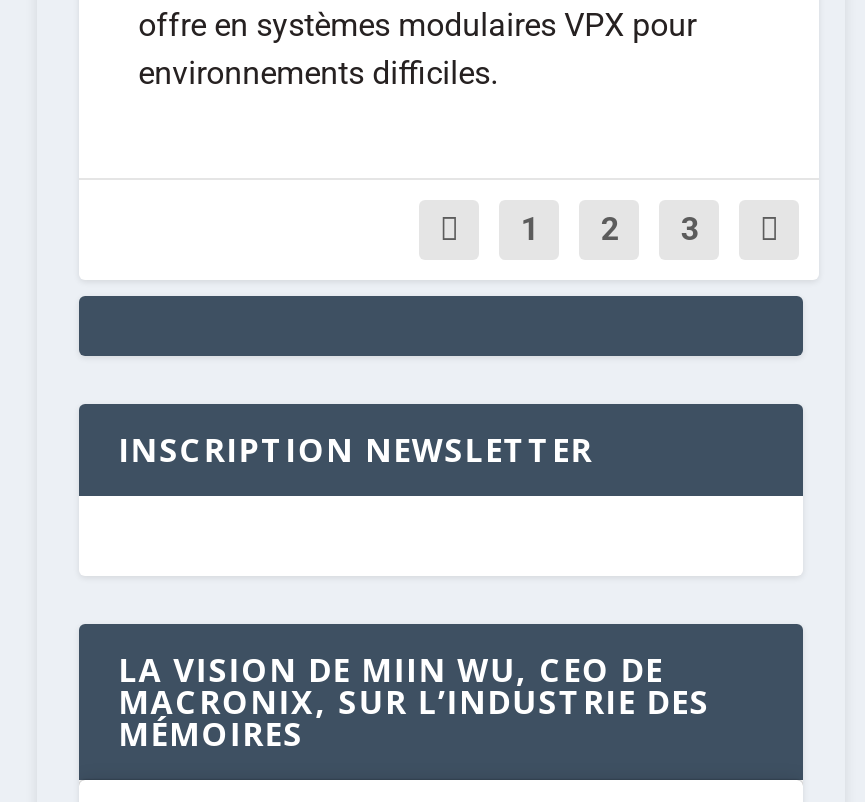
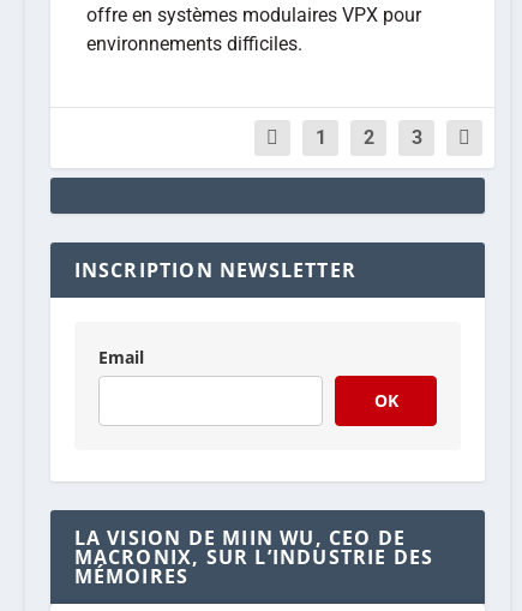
none -> [98,346,398,412] Email | OK

